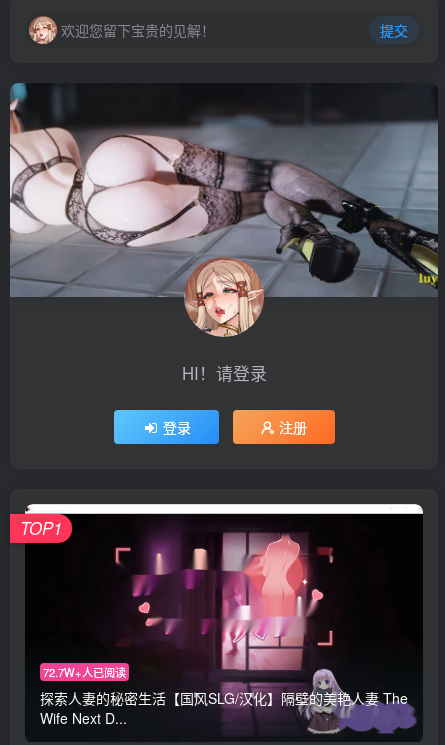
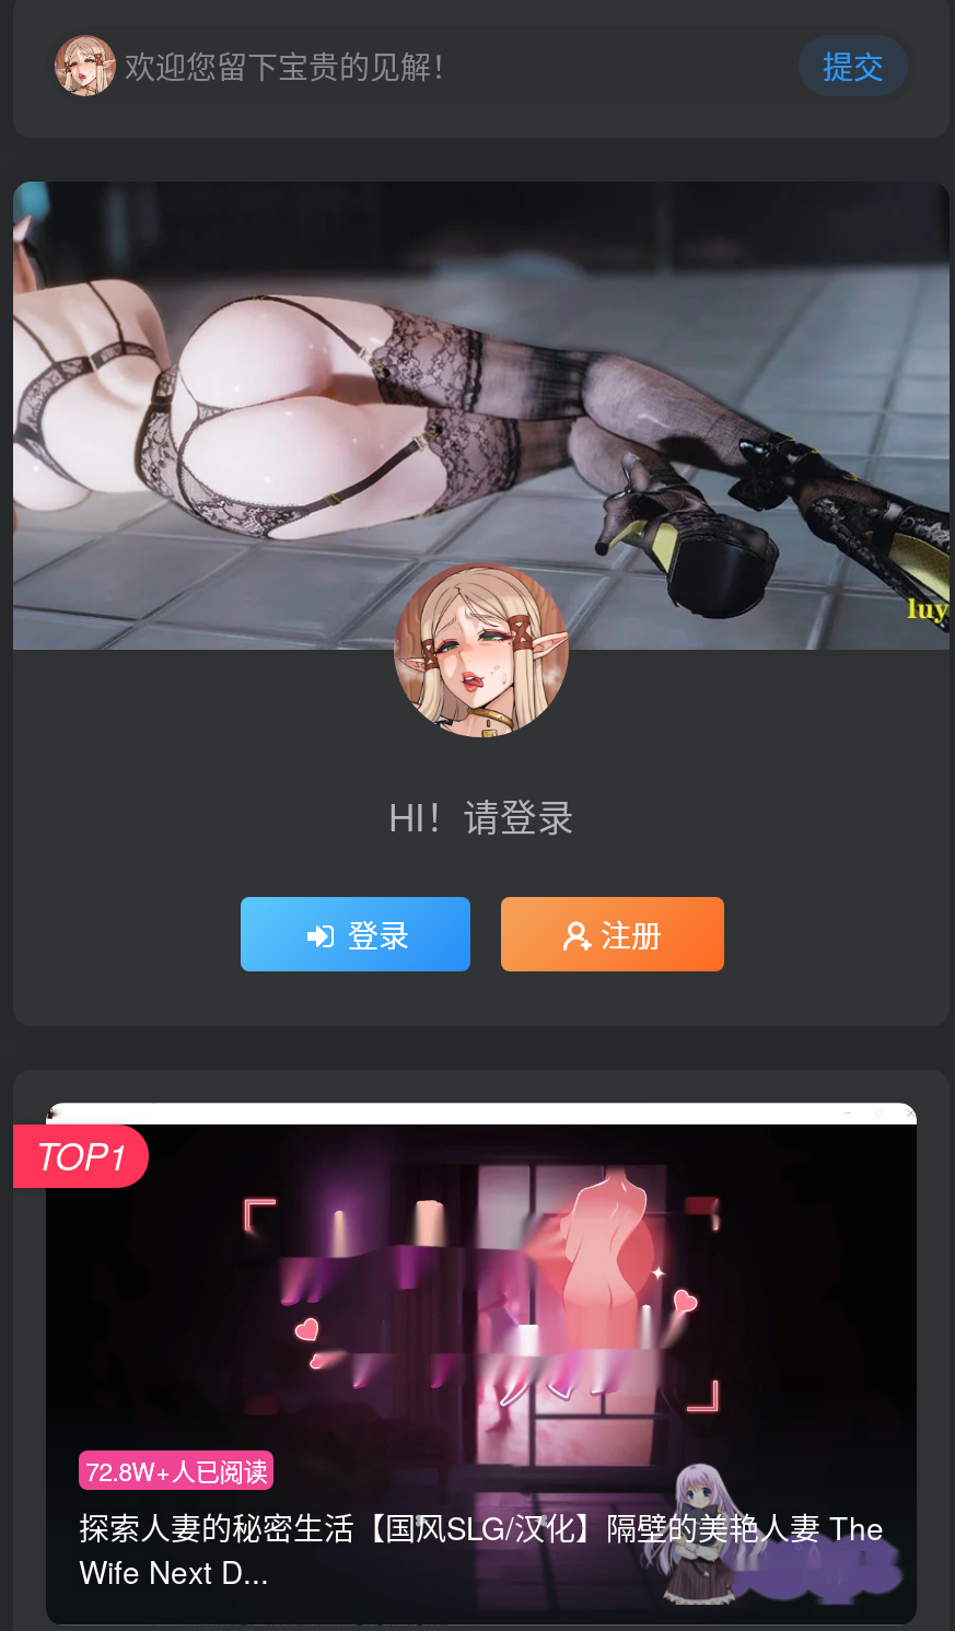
[43,664,126,680] 72.7W+人已阅读 -> [86,1452,267,1487] 72.8W+人已阅读

